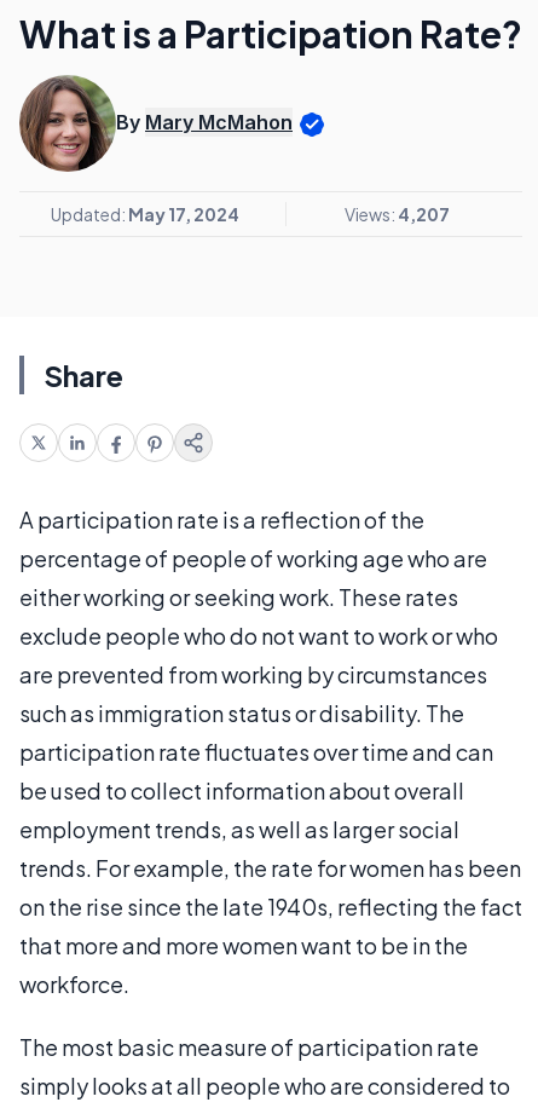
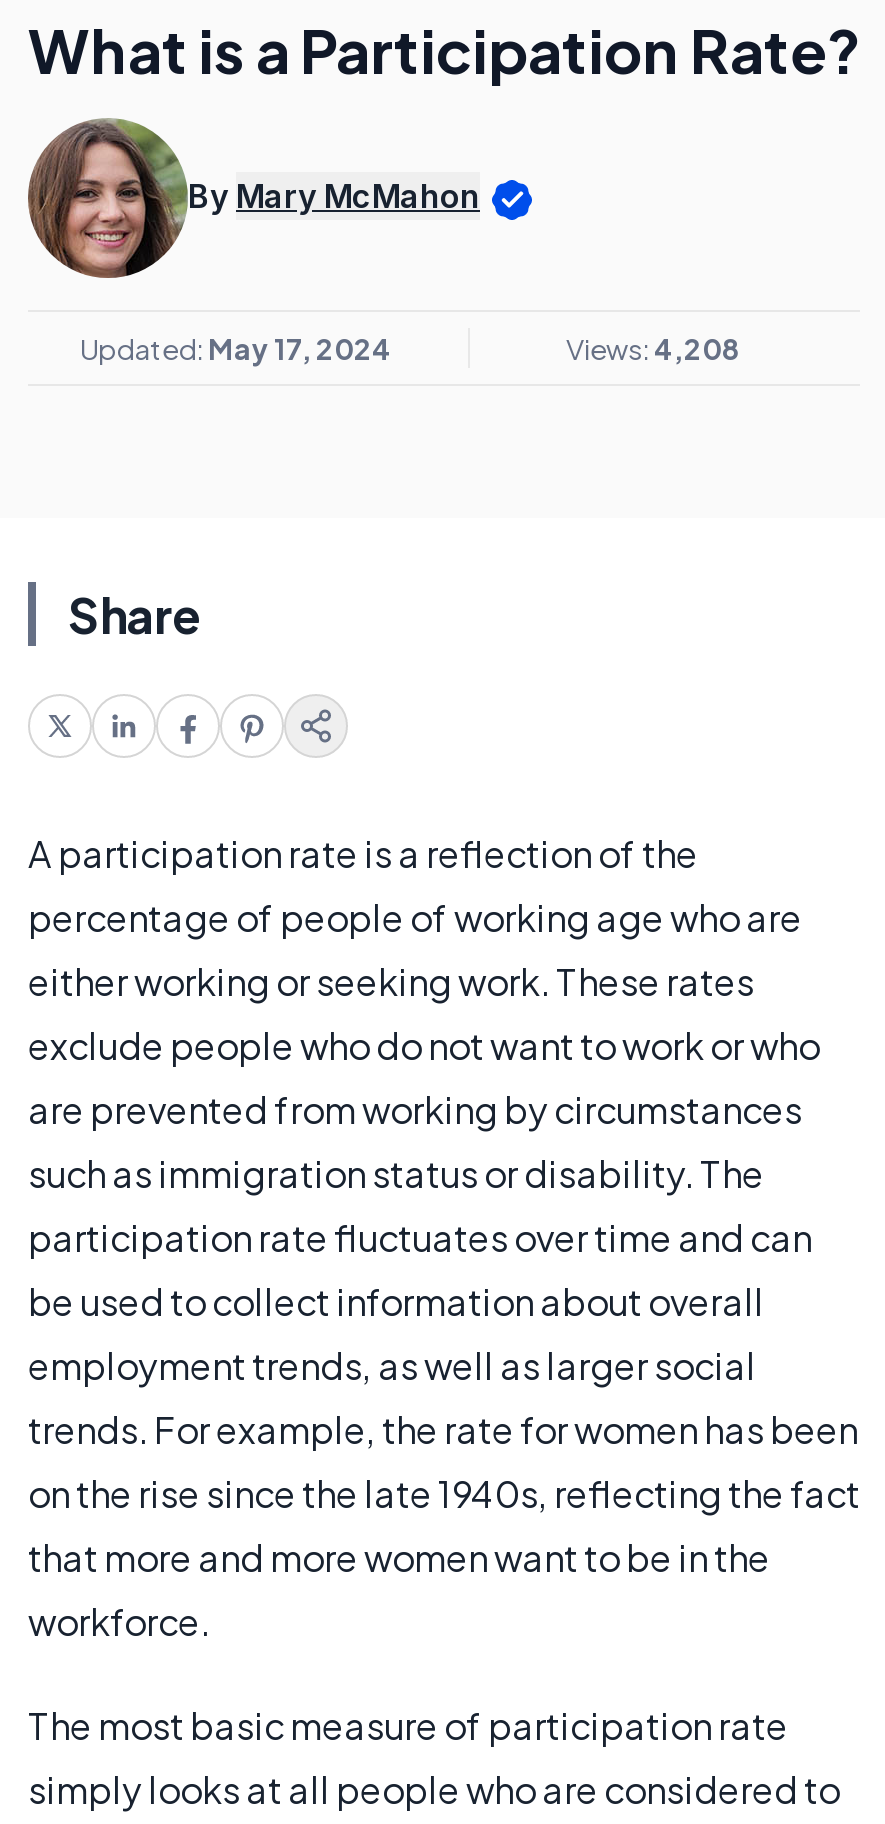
[345,203,450,225] Views: 4,207 -> [566,330,740,366] Views: 4,208

